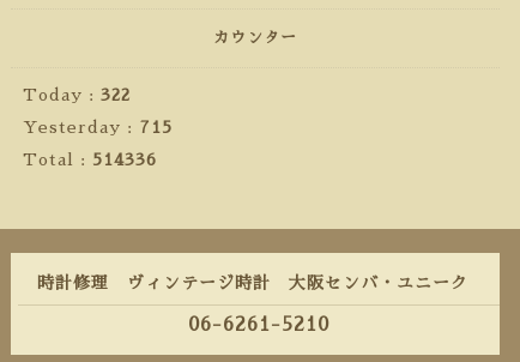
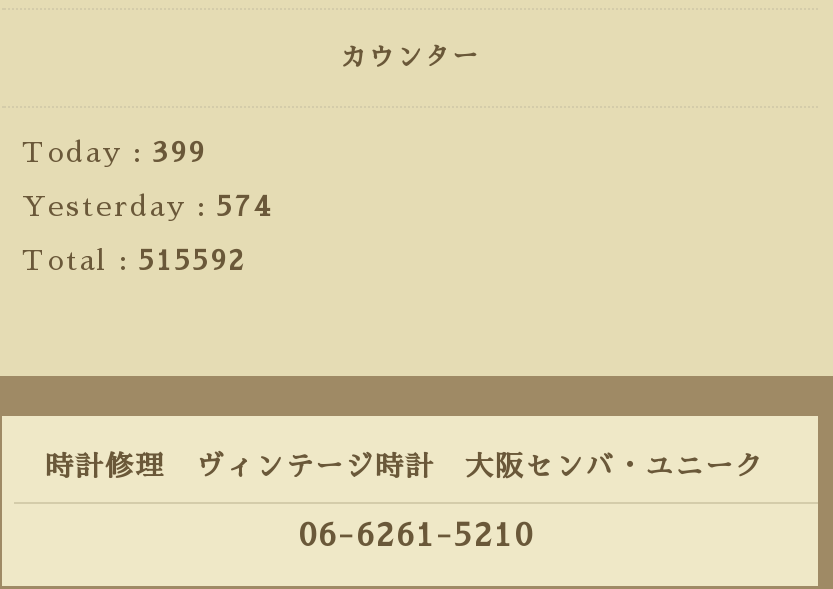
[23,86,131,103] Today : 322 -> [22,138,206,166] Today : 399
[23,118,173,135] Yesterday : 715 -> [22,192,272,220] Yesterday : 574
[23,151,157,168] Total : 514336 -> [22,246,244,274] Total : 515592

